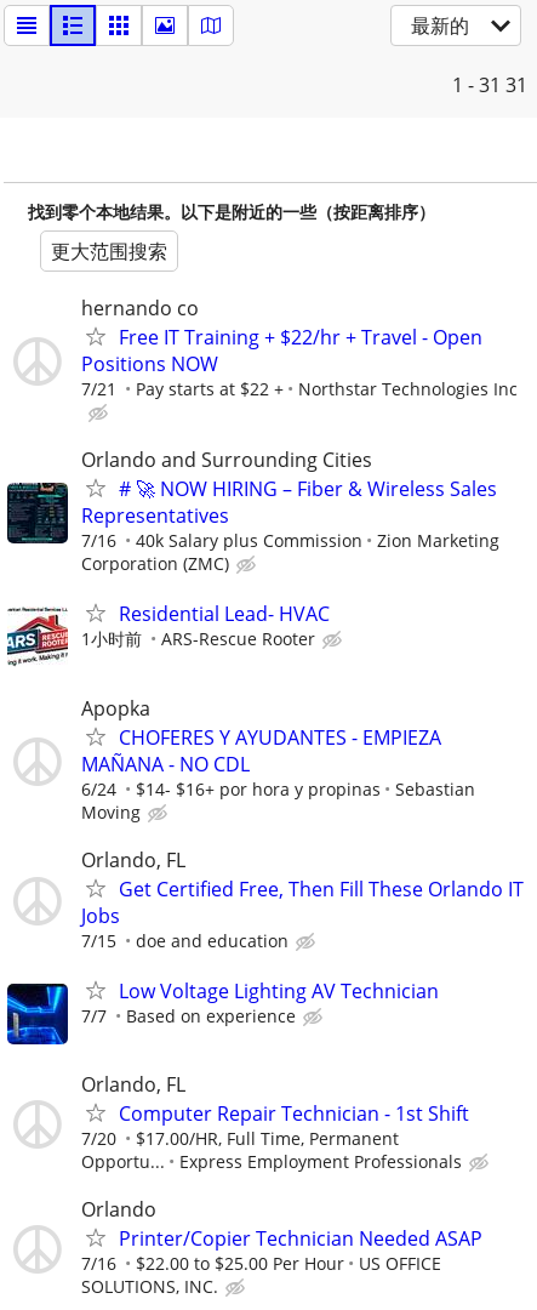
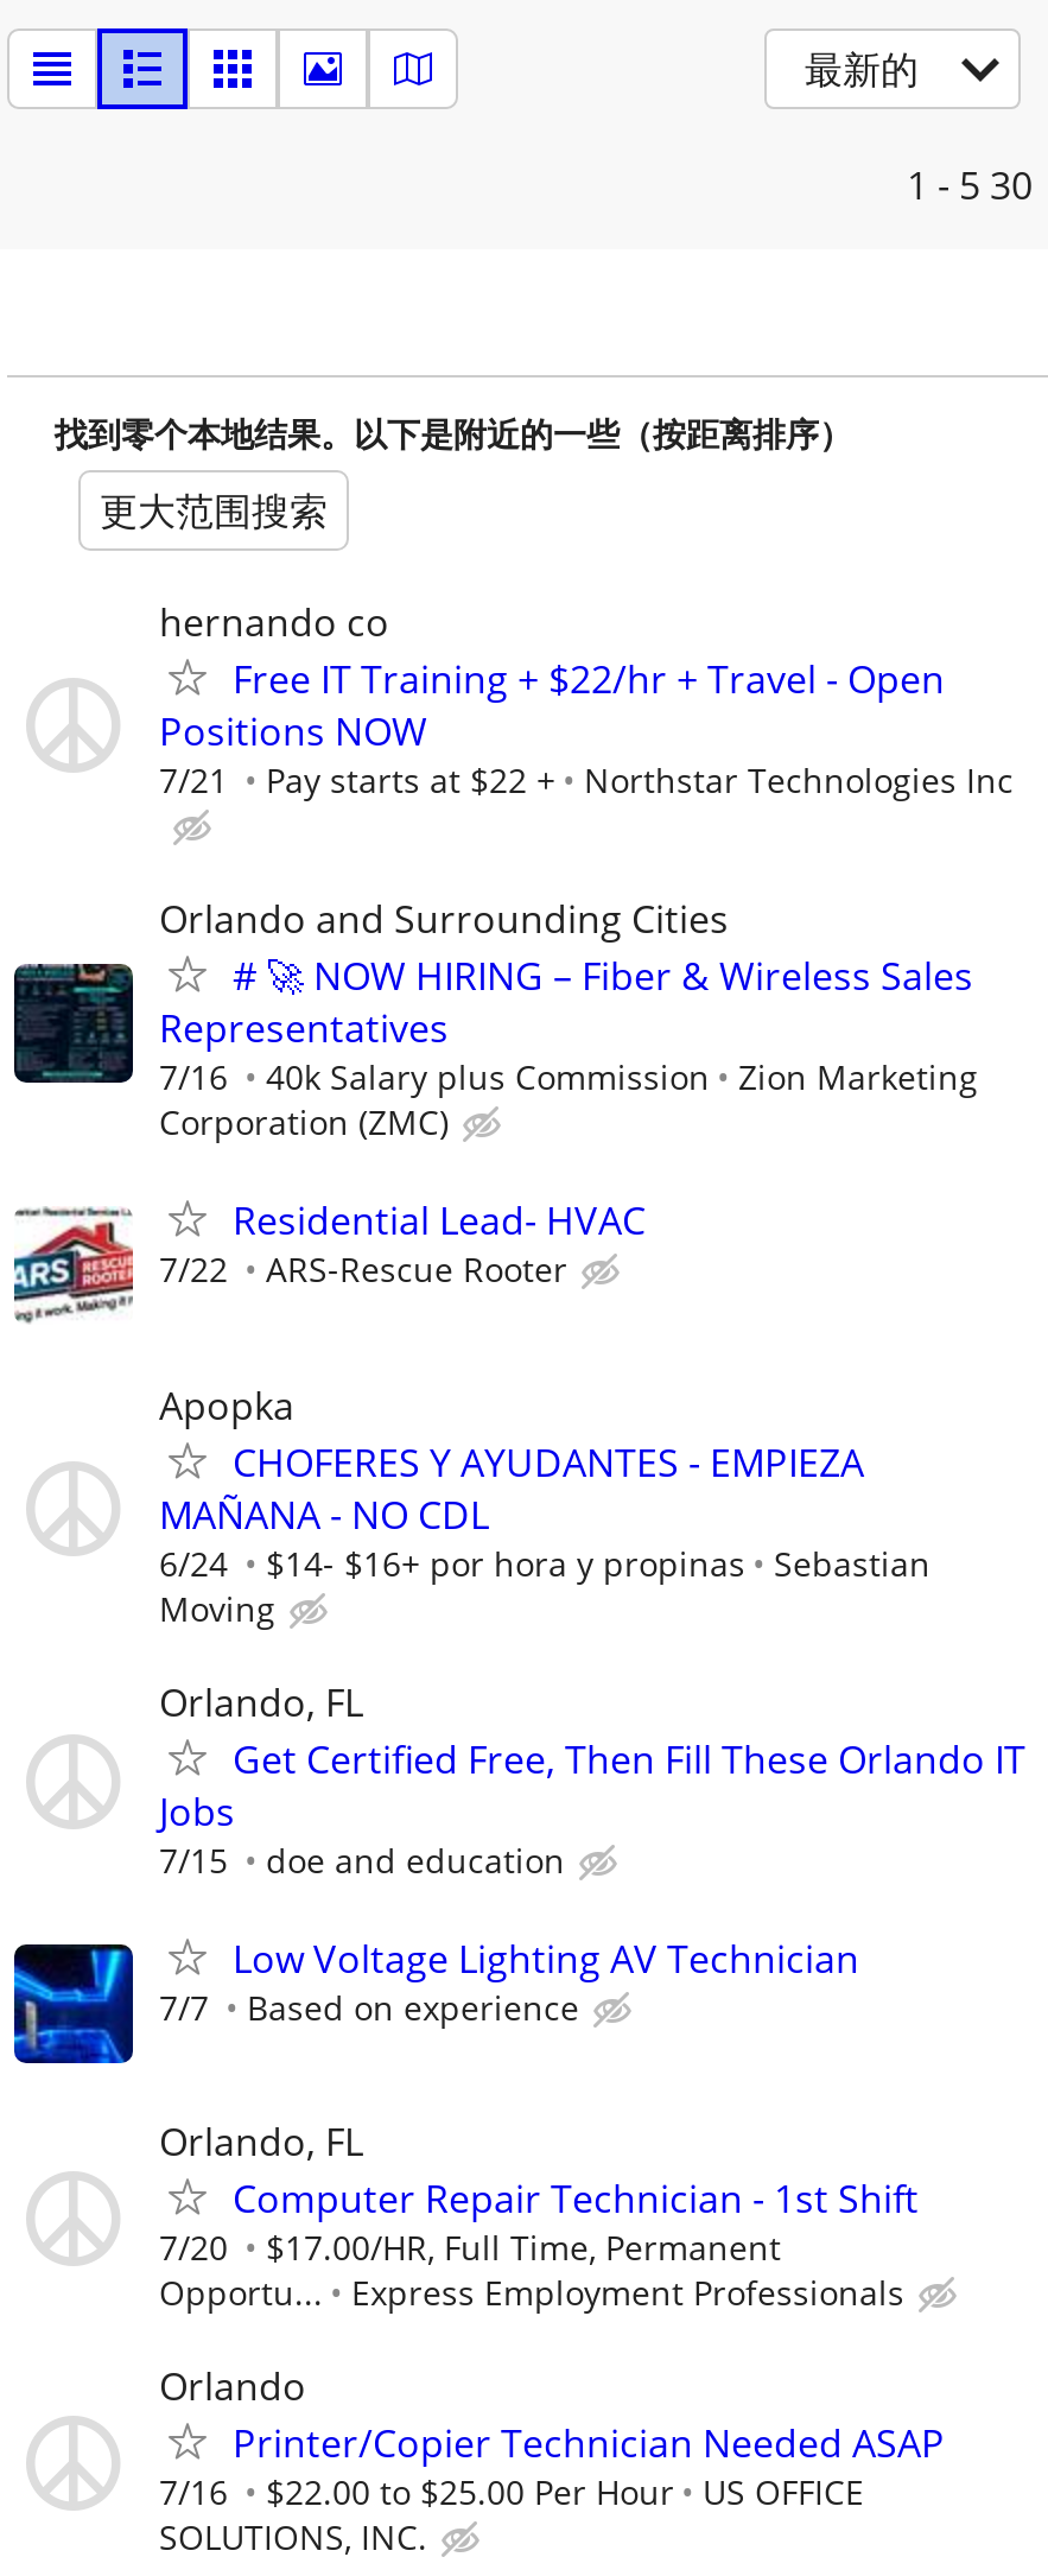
[452,72,527,98] 1 - 31 31 -> [907,159,1033,211] 1 - 5 30
[81,628,315,651] 1小时前 ARS-Rescue Rooter -> [159,1247,567,1293] 7/22 ARS-Rescue Rooter

